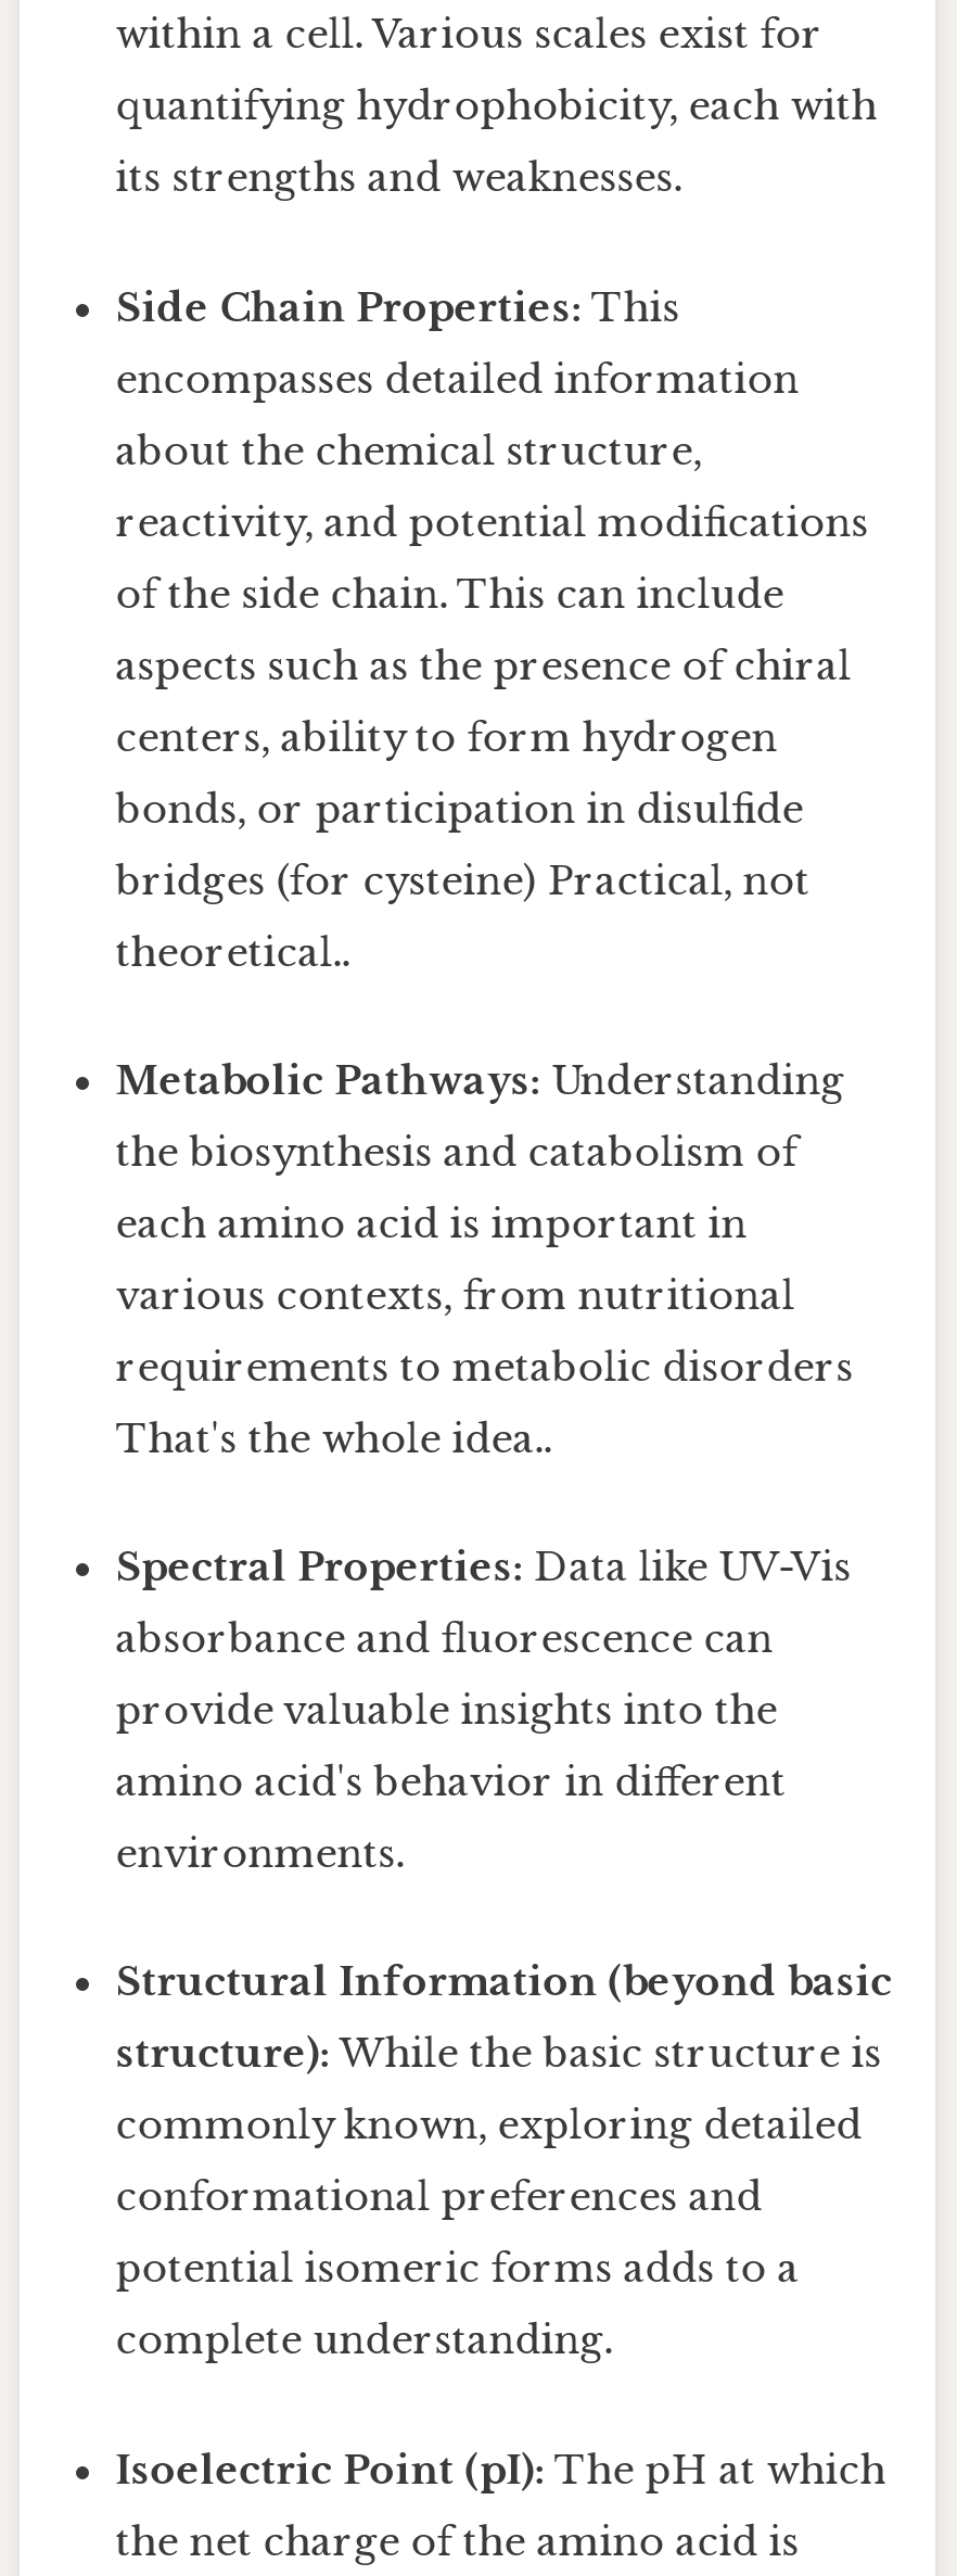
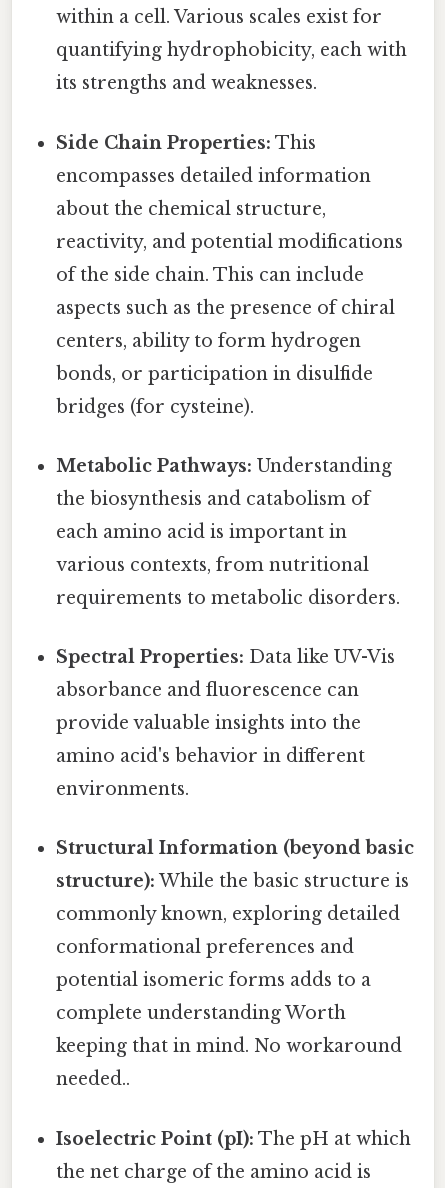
[115,857,810,976] bridges (for cysteine) Practical, not | theoretical.. -> [56,396,254,418] bridges (for cysteine).
moved [115,1057,845,1320] -> [56,455,392,576]: Metabolic Pathways: Understanding | the biosynthesis and catabolism of | each amino acid is important in | various contexts, from nutritional
[115,1344,853,1463] requirements to metabolic disorders | That's the whole idea.. -> [56,587,400,609] requirements to metabolic disorders.
moved [115,1544,892,2294] -> [56,646,414,991]: Spectral Properties: Data like UV-Vis | absorbance and fluorescence can | provide valuable insights into the | ... | conformational preferences and | potential isomeric forms adds to a
[115,2317,612,2365] complete understanding. -> [56,1002,402,1090] complete understanding Worth | keeping that in mind. No workaround | needed..

